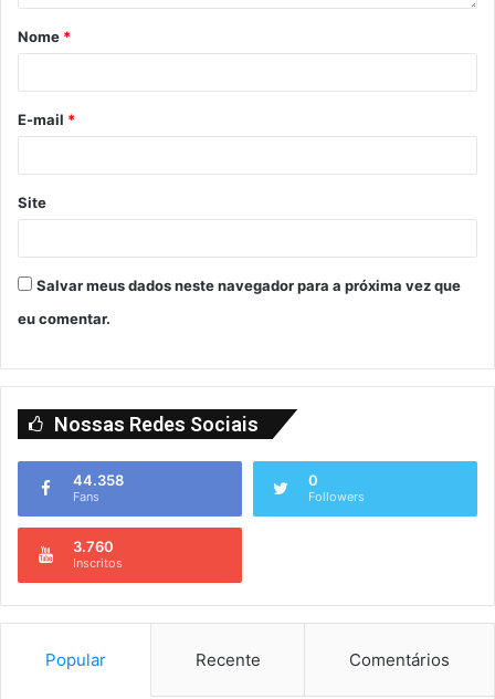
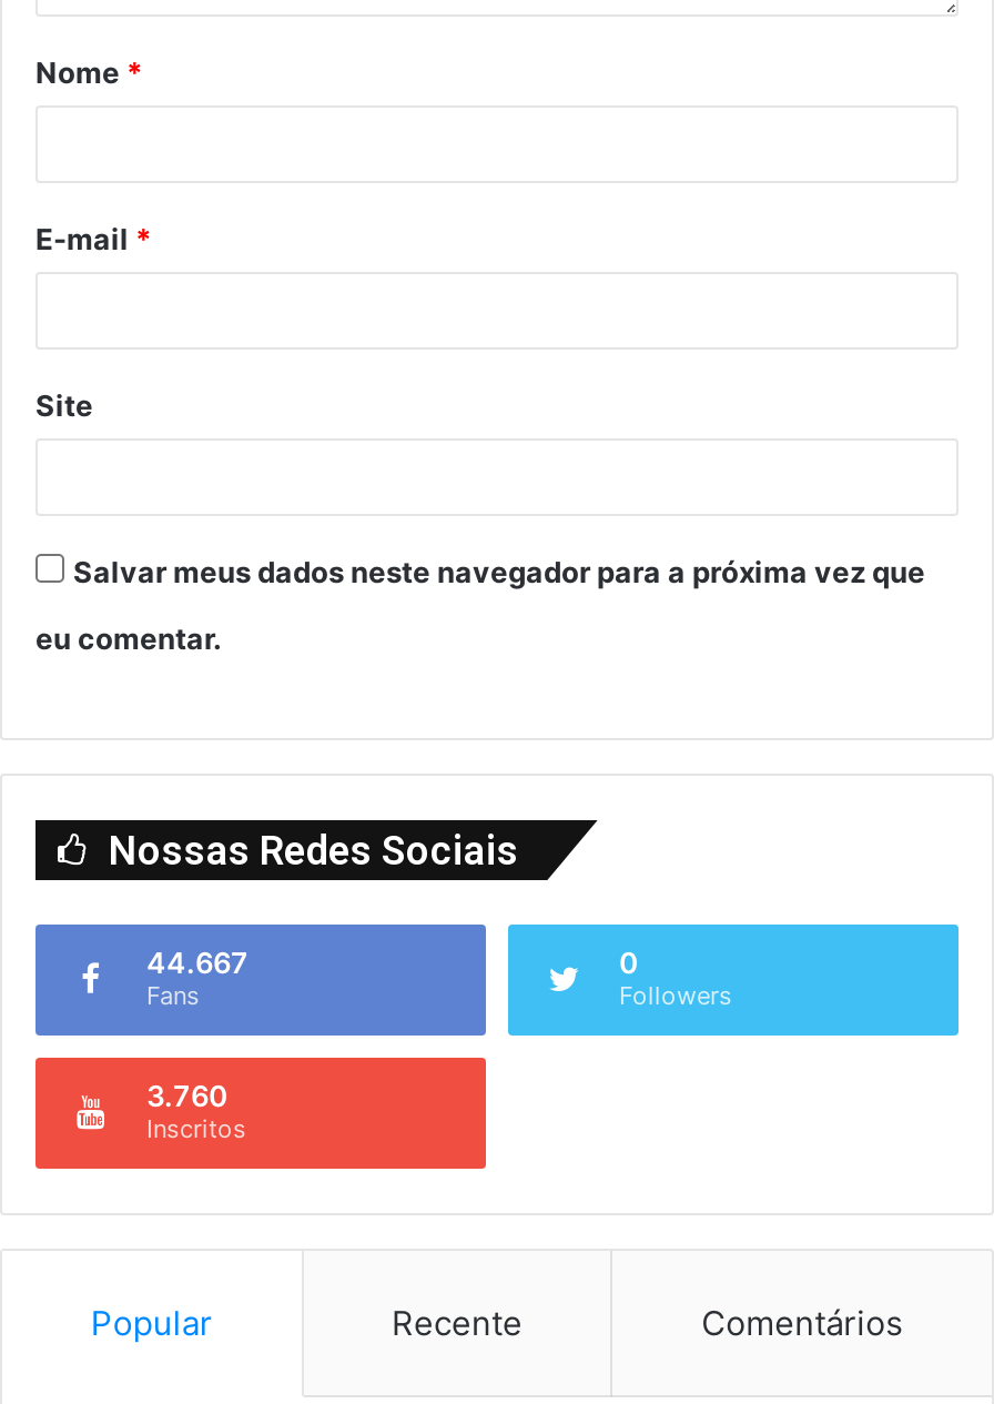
[73,471,124,489] 44.358 -> [146,944,248,979] 44.667

